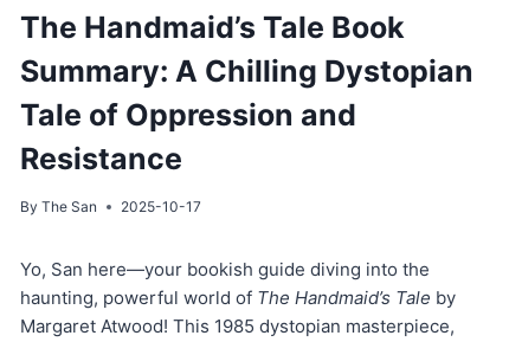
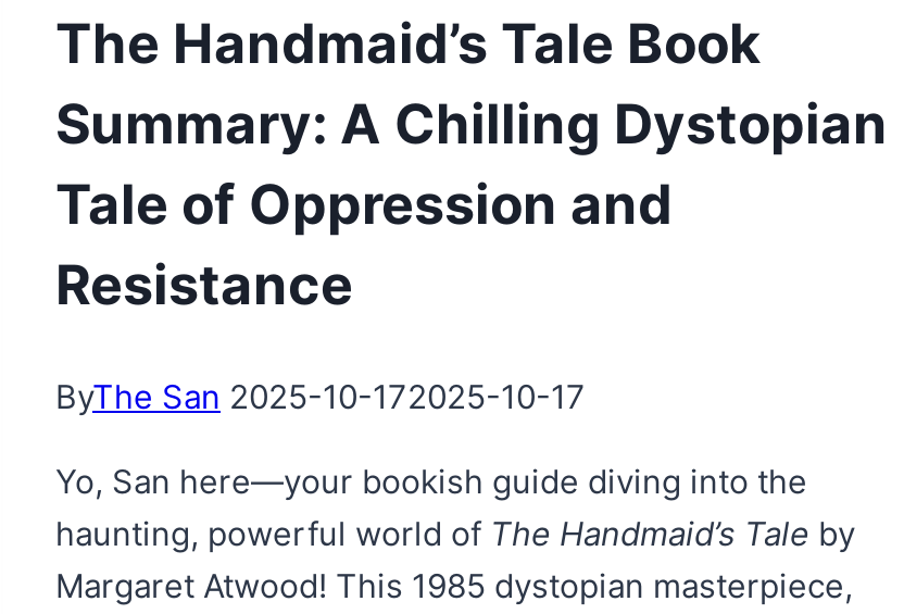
[20,198,201,215] By The San | 2025-10-17 -> [55,376,586,417] ByThe San 2025-10-172025-10-17

